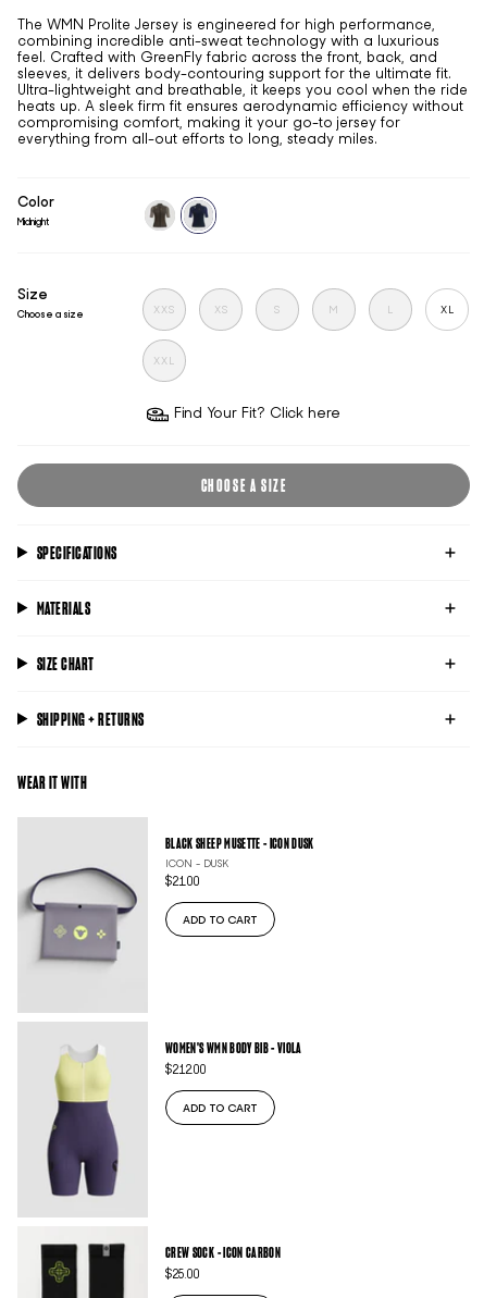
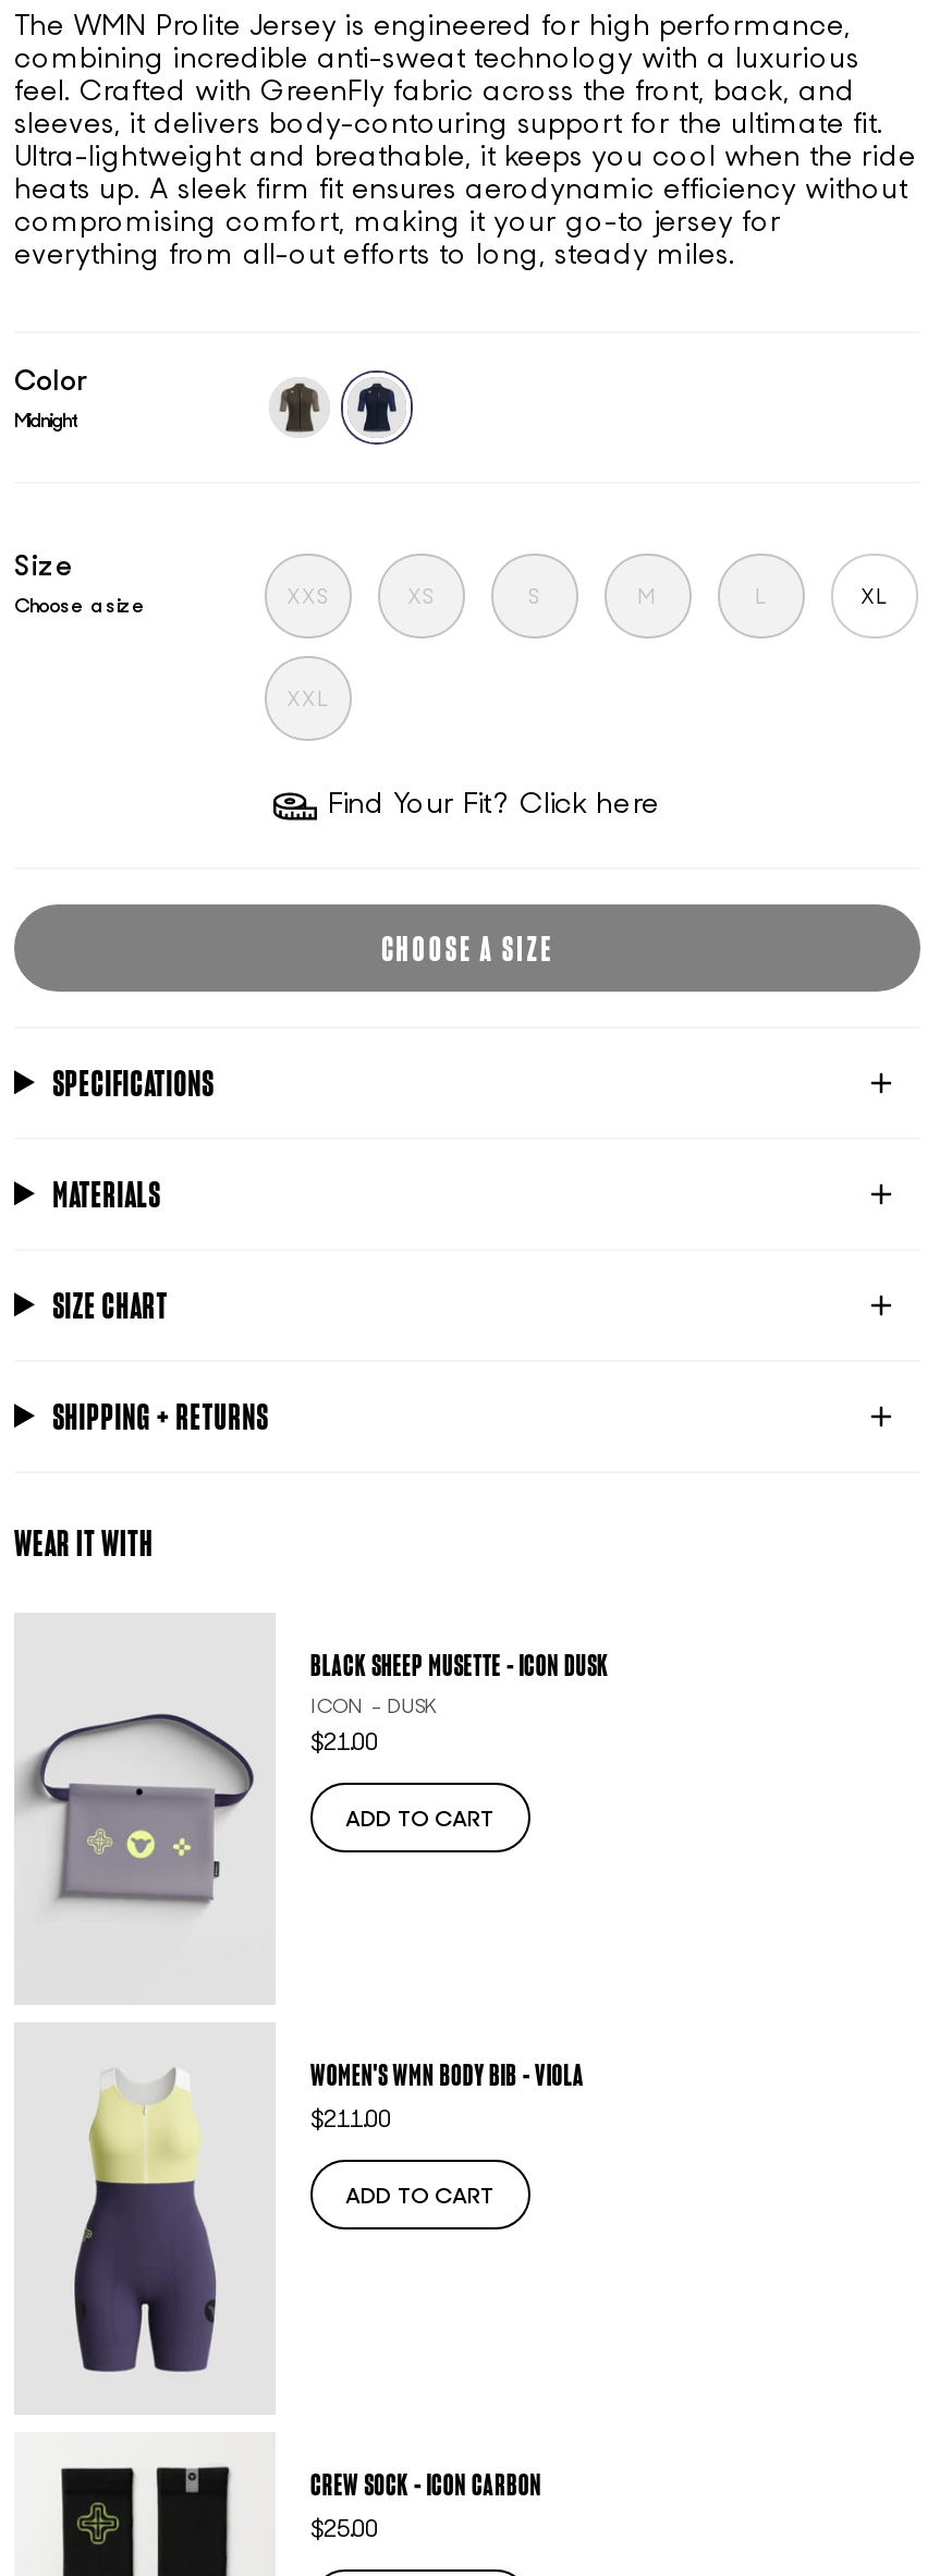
[165,1065,206,1077] $212.00 -> [310,2109,391,2133] $211.00

